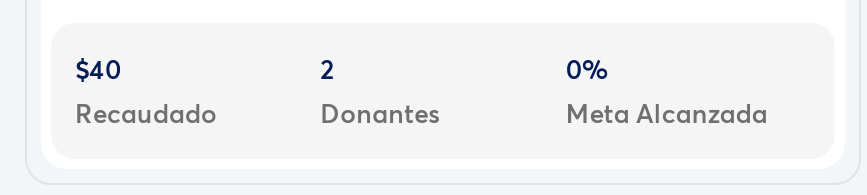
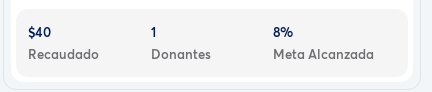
[320,50,334,86] 2 -> [151,23,156,41] 1
[566,50,608,86] 0% -> [273,23,293,41] 8%

